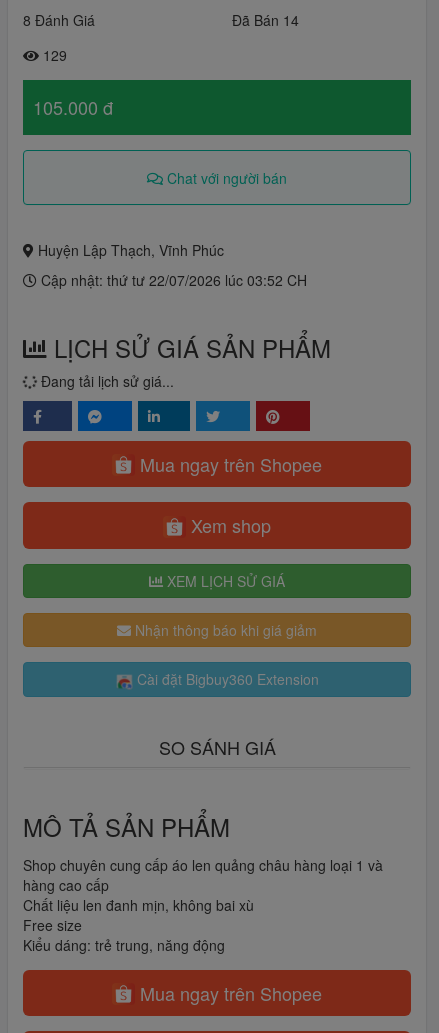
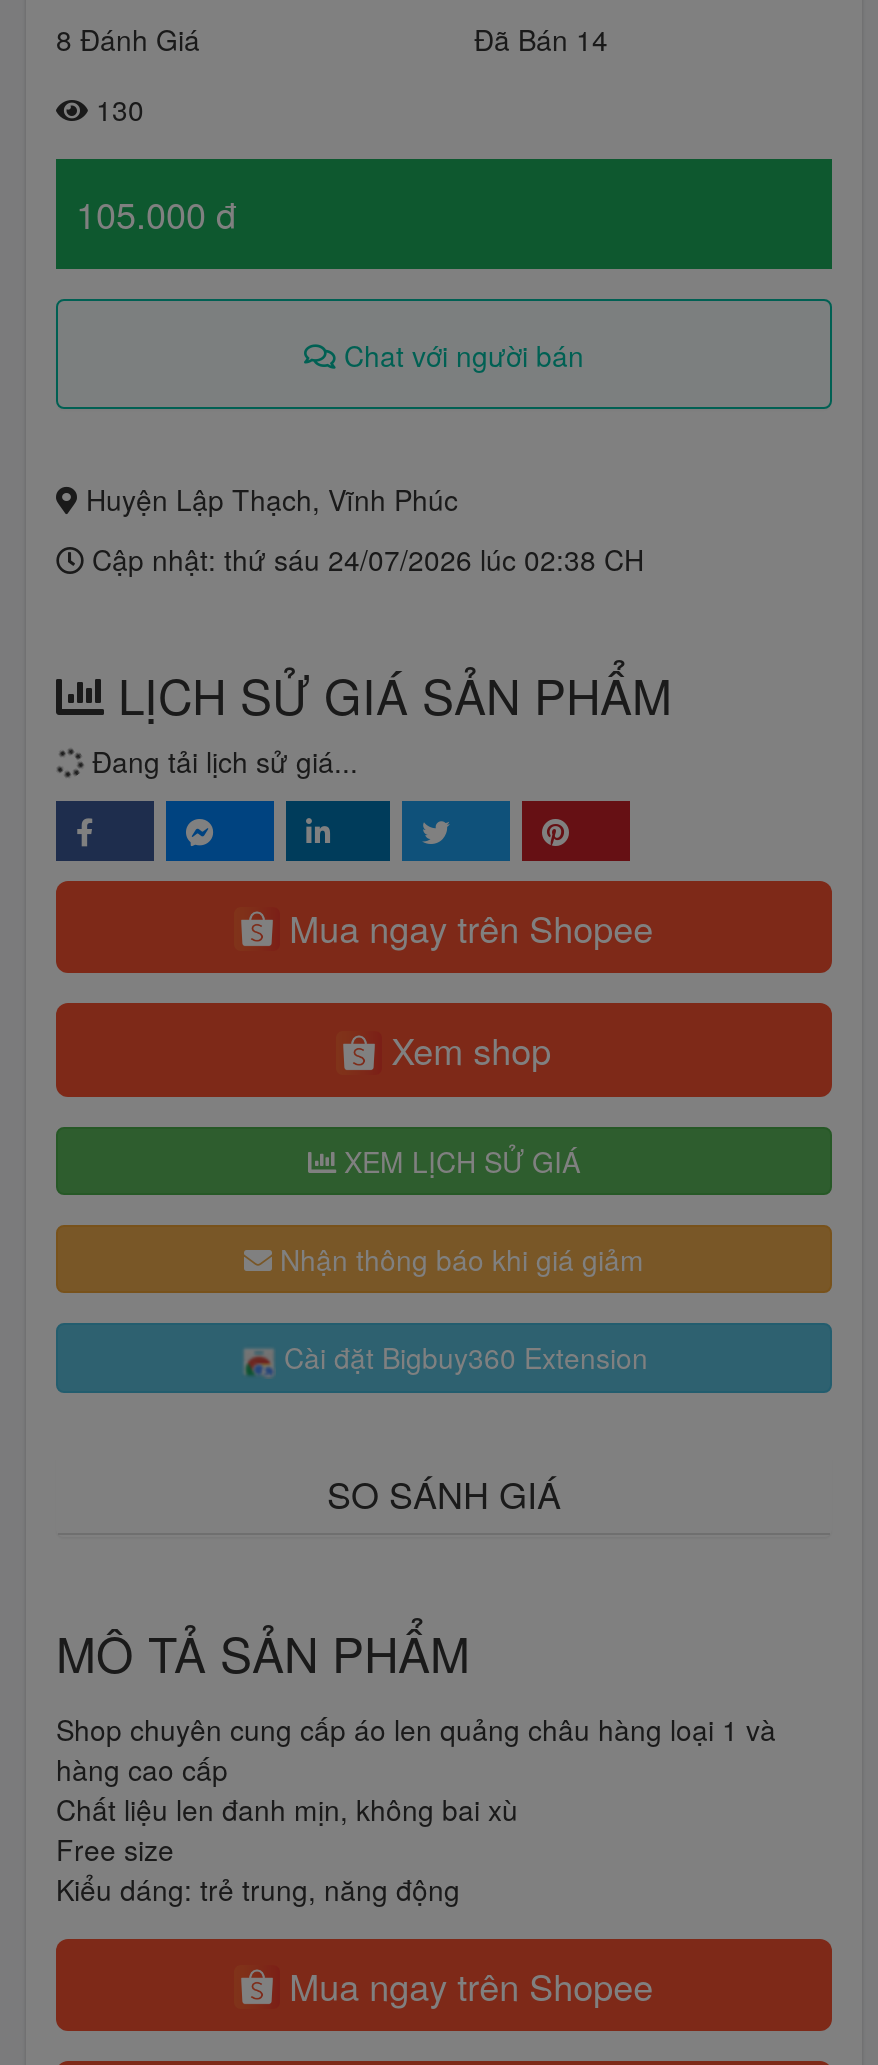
[39,45,67,65] 129 -> [88,89,144,129] 130
[37,270,307,290] Cập nhật: thứ tư 22/07/2026 lúc 03:52 CH -> [84,539,644,579] Cập nhật: thứ sáu 24/07/2026 lúc 02:38 CH

